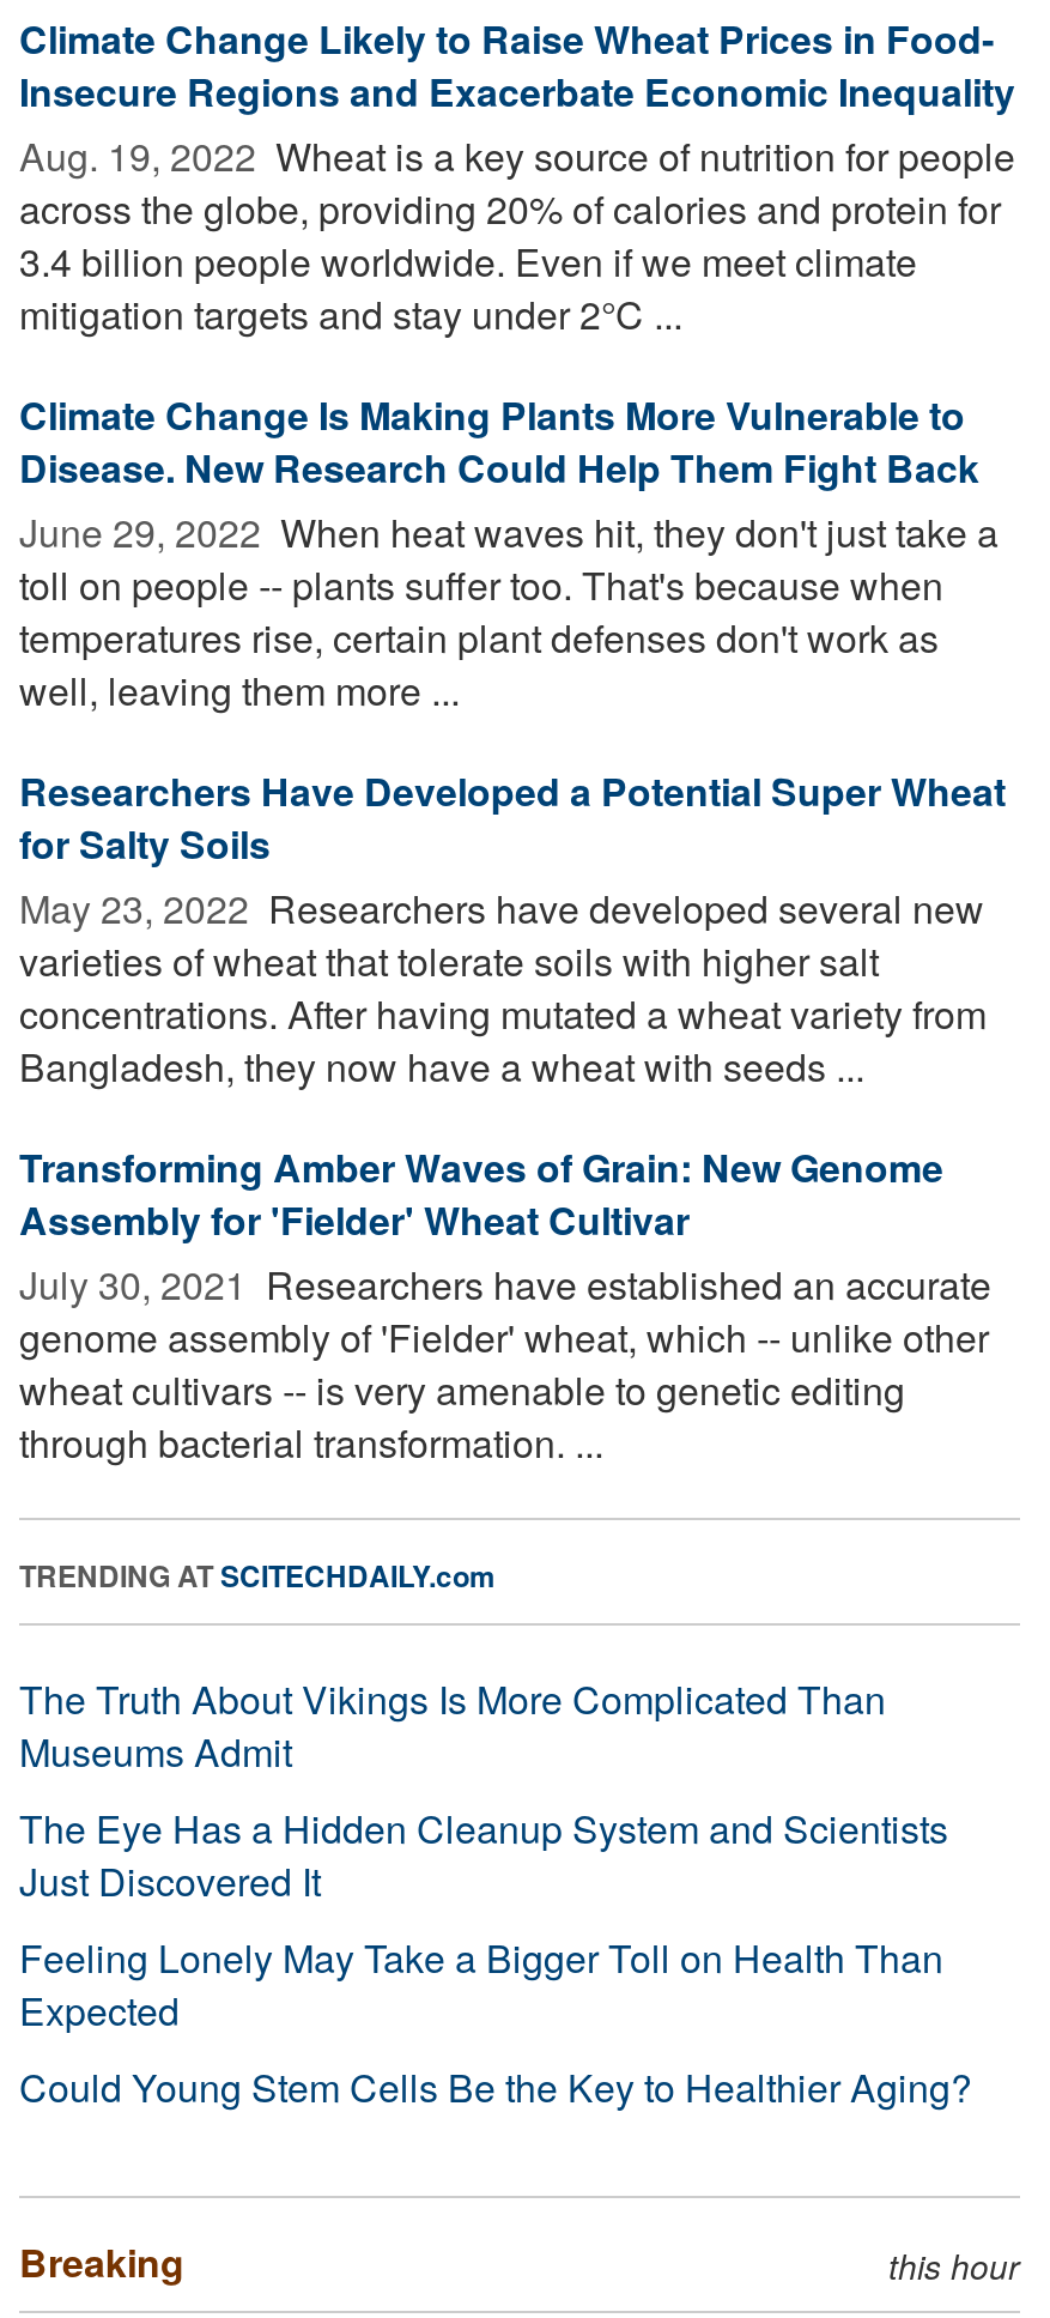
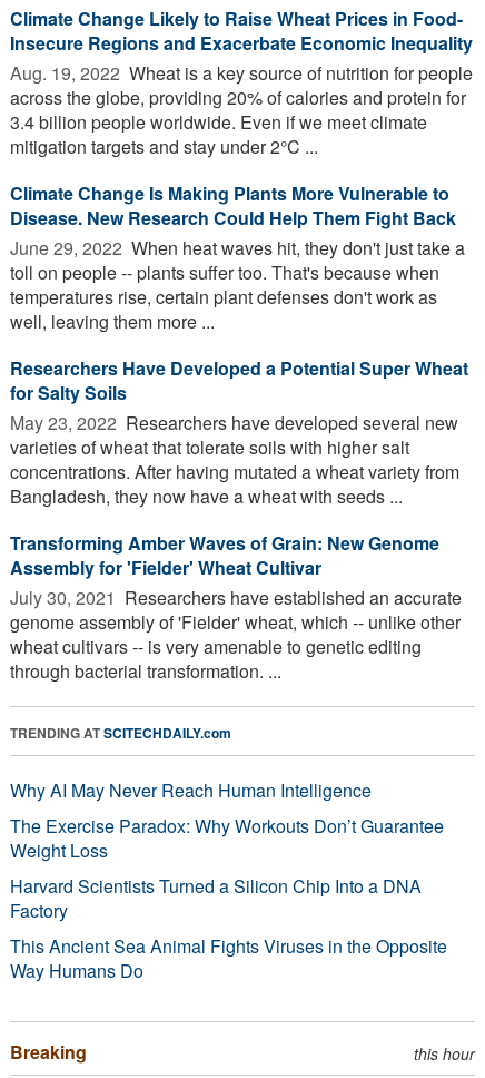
[19,1671,972,2114] The Truth About Vikings Is More Complicated Than | Museums Admit | The Eye Has a Hidden Cleanup System and Scientists | Just Discovered It | Feeling Lonely May Take a Bigger Toll on Health Than | Expected | Could Young Stem Cells Be the Key to Healthier Aging? -> [10,777,447,983] Why AI May Never Reach Human Intelligence | The Exercise Paradox: Why Workouts Don’t Guarantee | Weight Loss | Harvard Scientists Turned a Silicon Chip Into a DNA | Factory | This Ancient Sea Animal Fights Viruses in the Opposite | Way Humans Do

